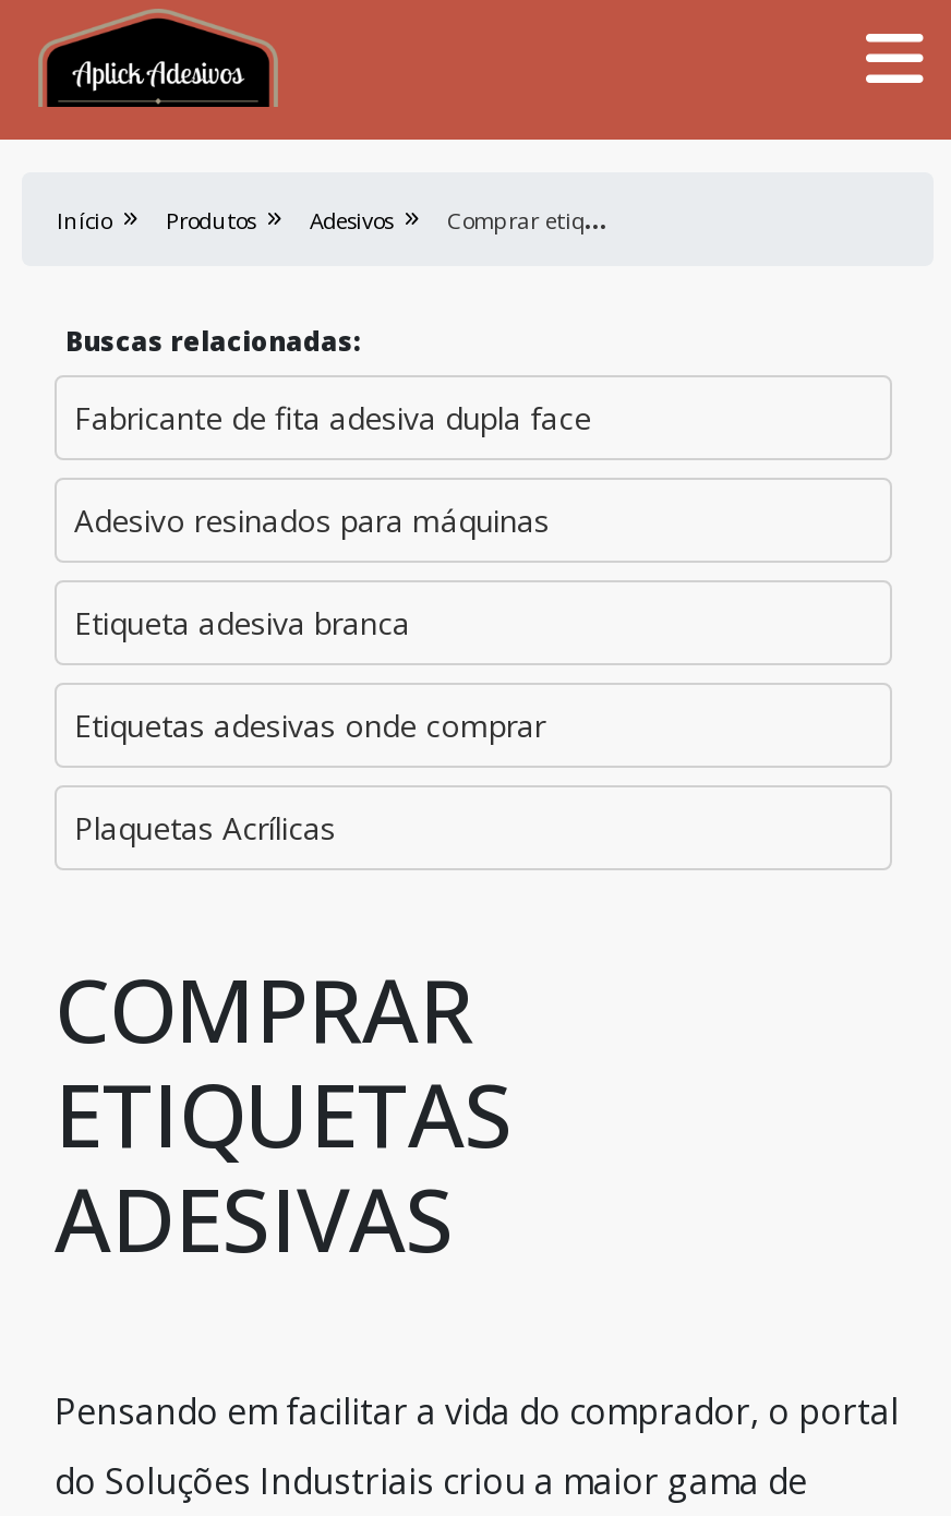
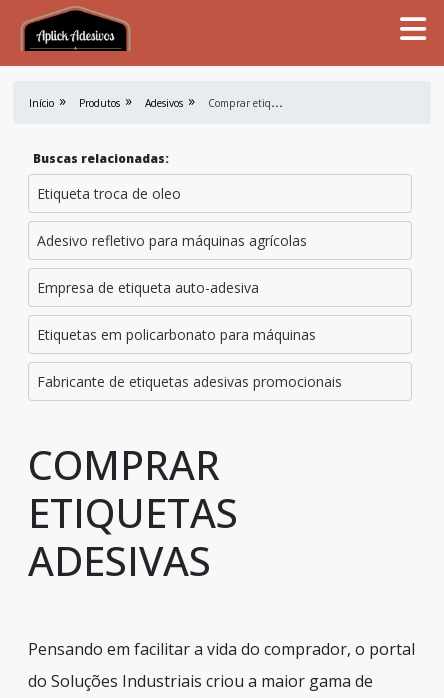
[74,397,591,438] Fabricante de fita adesiva dupla face -> [37,184,181,203] Etiqueta troca de oleo
[74,500,550,541] Adesivo resinados para máquinas -> [37,231,307,250] Adesivo refletivo para máquinas agrícolas
[74,602,410,643] Etiqueta adesiva branca -> [37,278,259,297] Empresa de etiqueta auto-adesiva
[74,705,545,746] Etiquetas adesivas onde comprar -> [37,325,316,344] Etiquetas em policarbonato para máquinas
[74,807,336,849] Plaquetas Acrílicas -> [37,372,342,391] Fabricante de etiquetas adesivas promocionais

